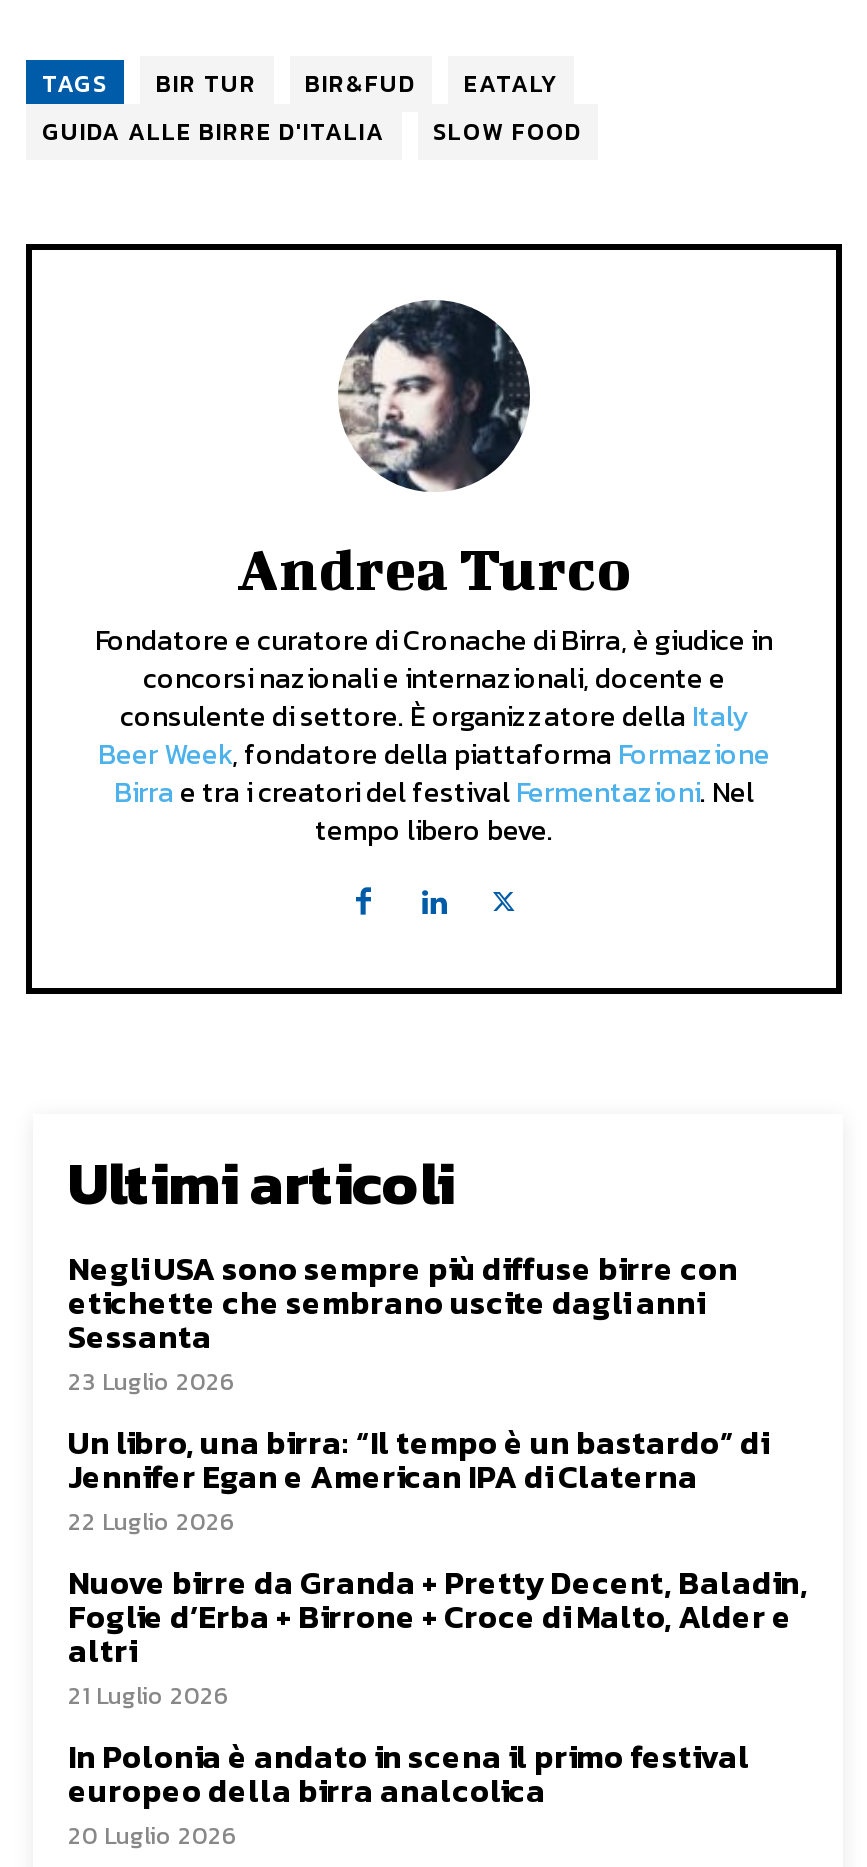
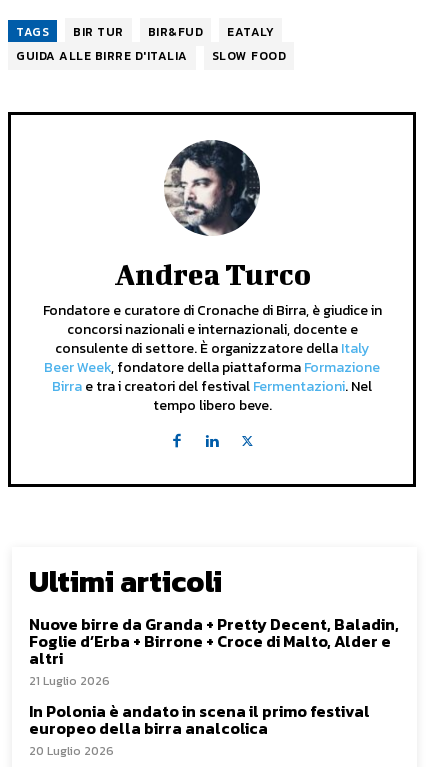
[68,1244,768,1540] Negli USA sono sempre più diffuse birre con | etichette che sembrano uscite dagli anni | Sessanta | 23 Luglio 2026 | Un libro, una birra: “Il tempo è un bastardo” di | Jennifer Egan e American IPA di Claterna | 22 Luglio 2026 -> none

